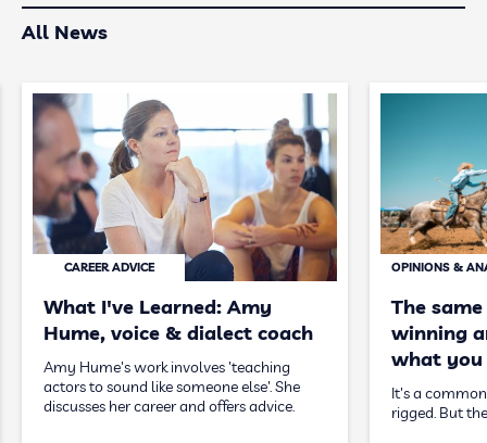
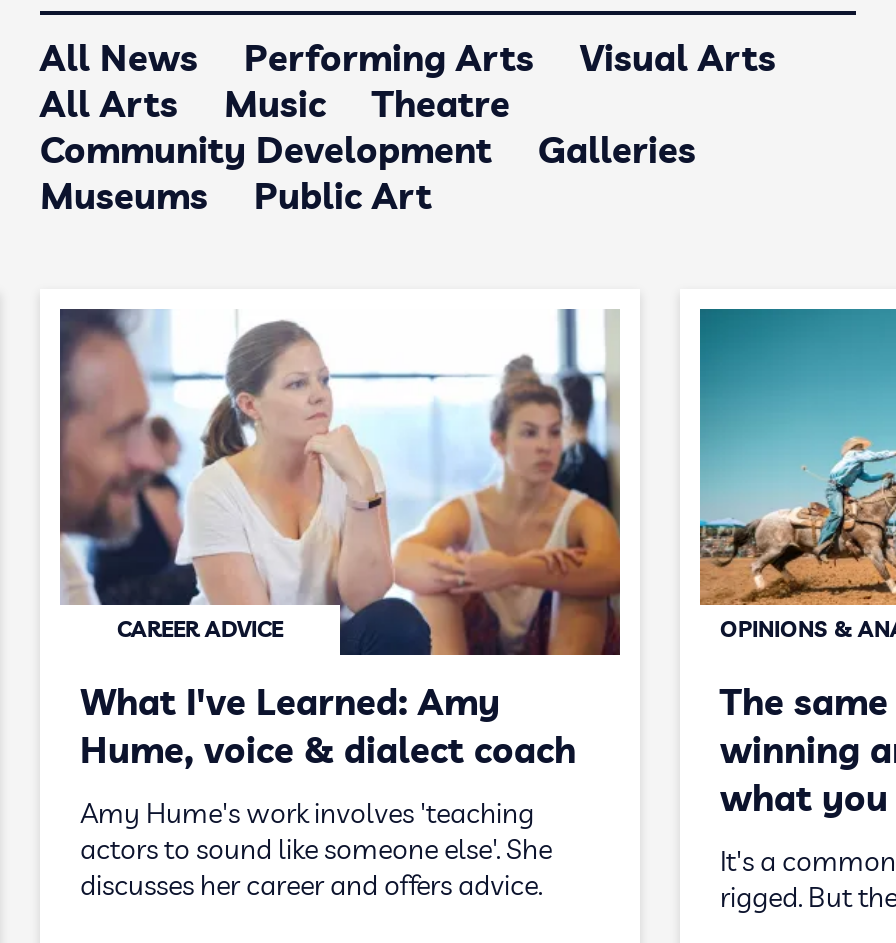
none -> [40,35,776,219] Performing Arts | Visual Arts | All Arts | Music | Theatre | Community Development | Galleries | Museums | Public Art

